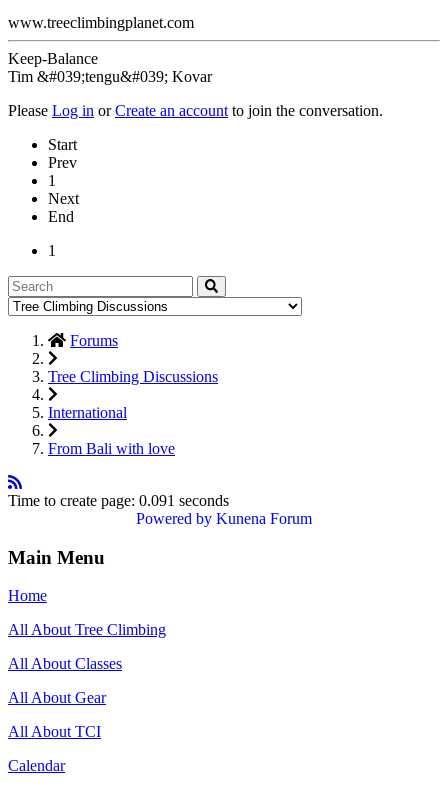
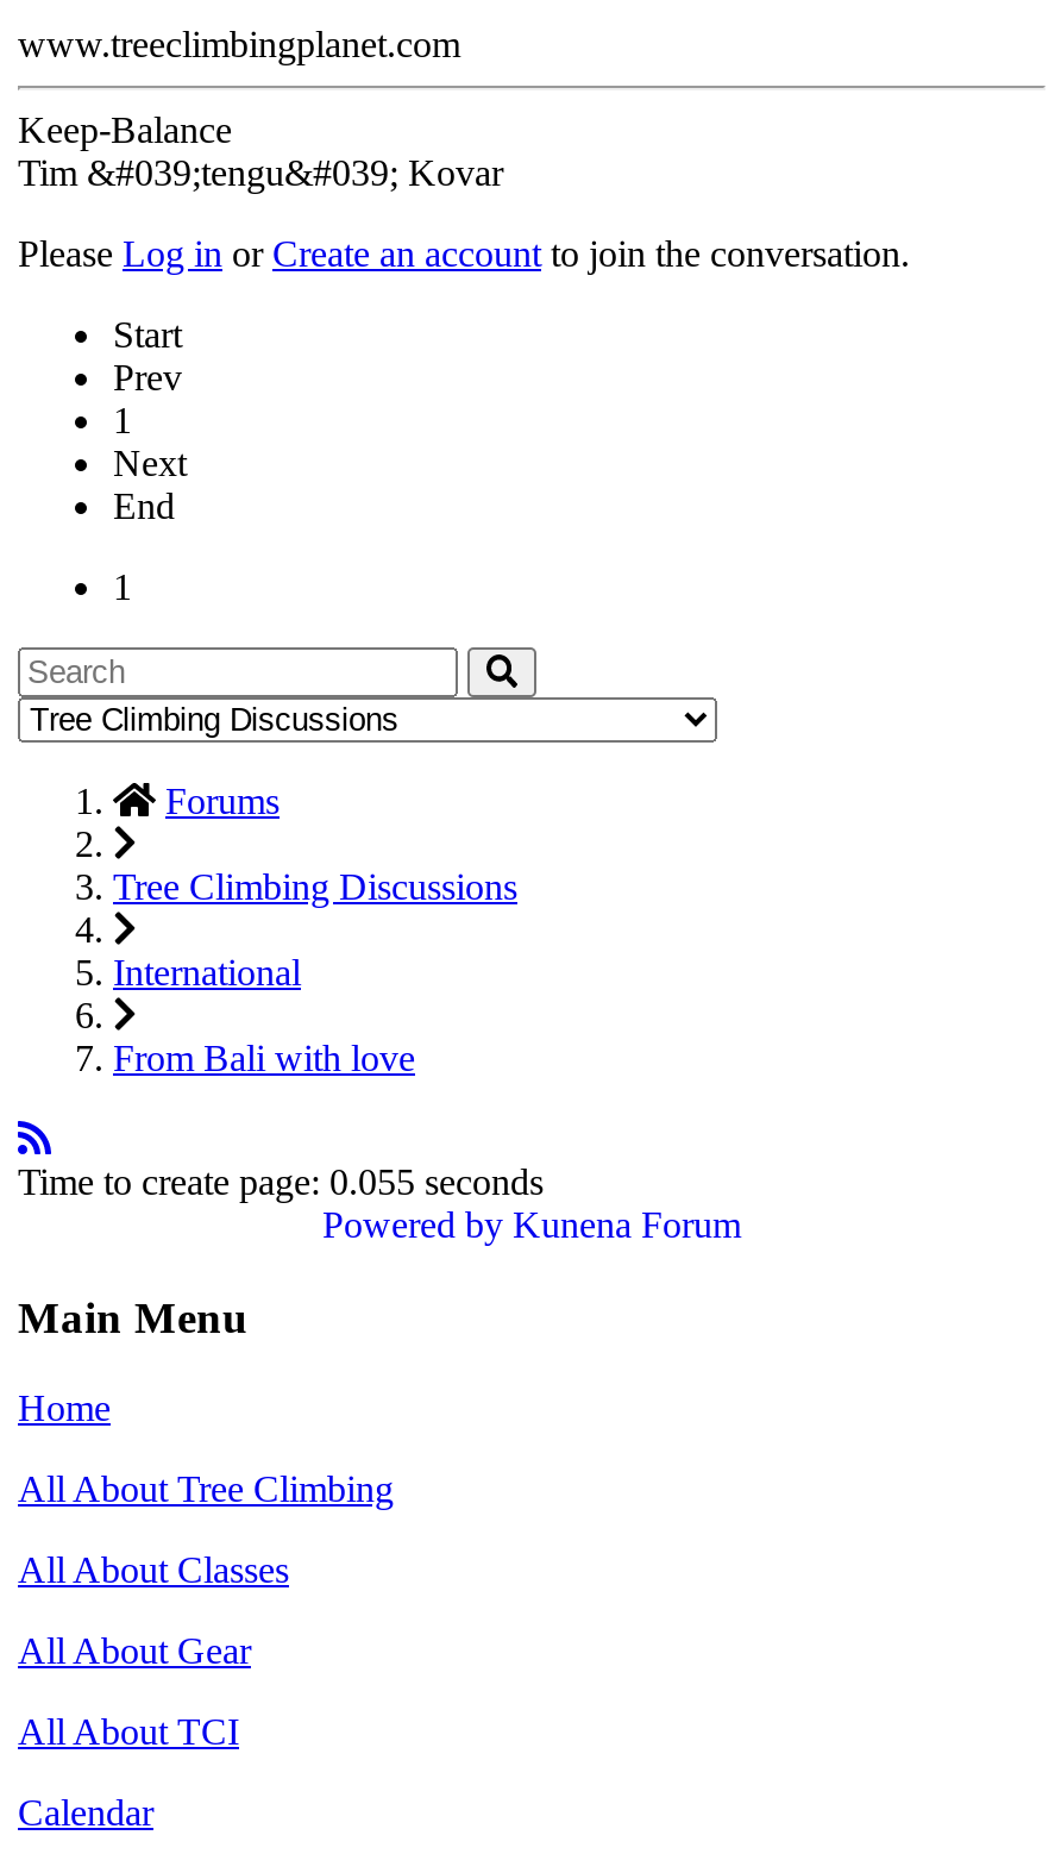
[8,492,229,509] Time to create page: 0.091 seconds -> [18,1161,544,1202] Time to create page: 0.055 seconds

